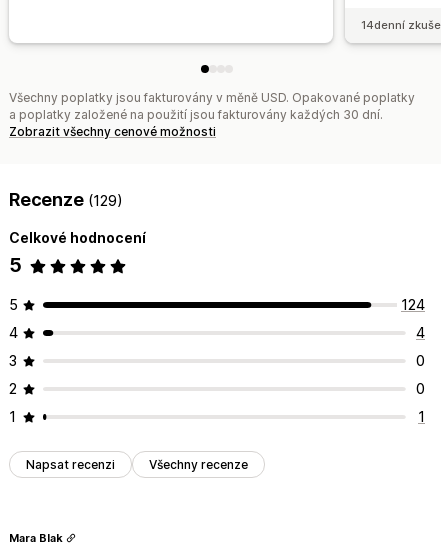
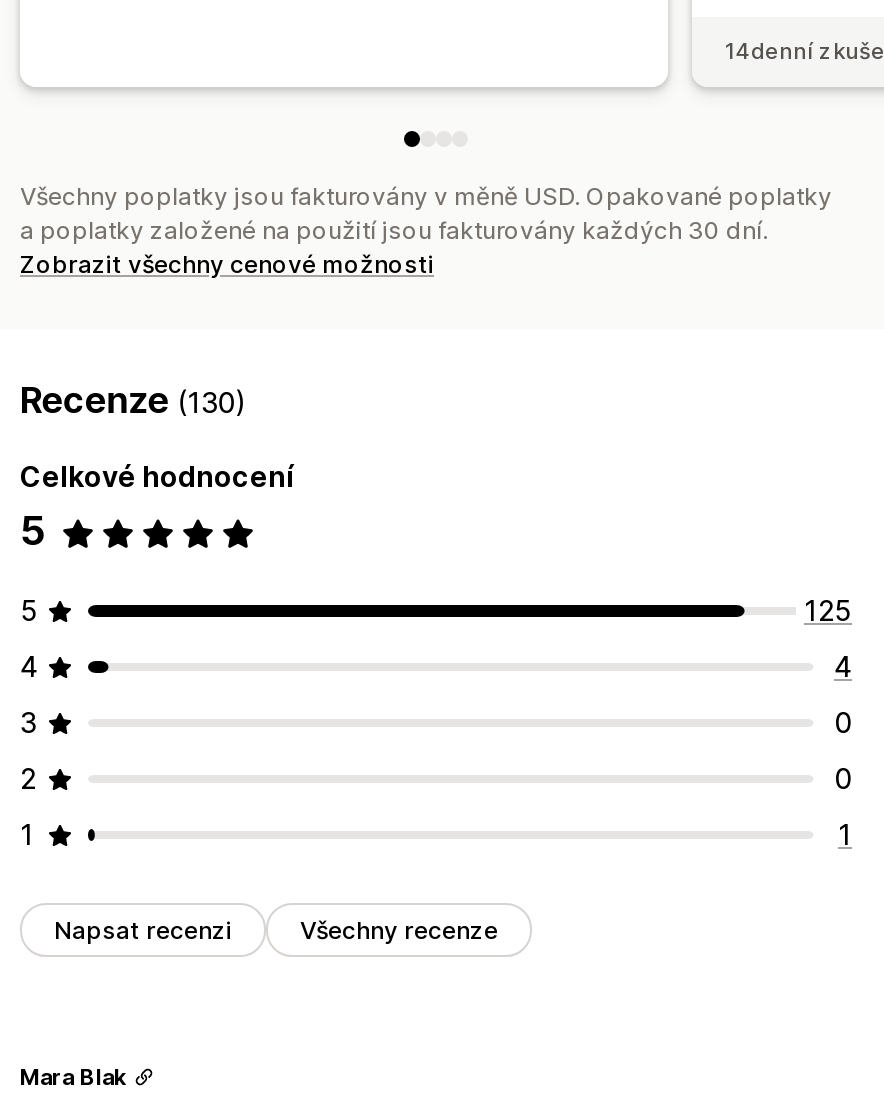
[9,189,123,210] Recenze (129) -> [20,380,247,422] Recenze (130)
[401,296,425,313] 124 -> [804,594,852,628] 125

